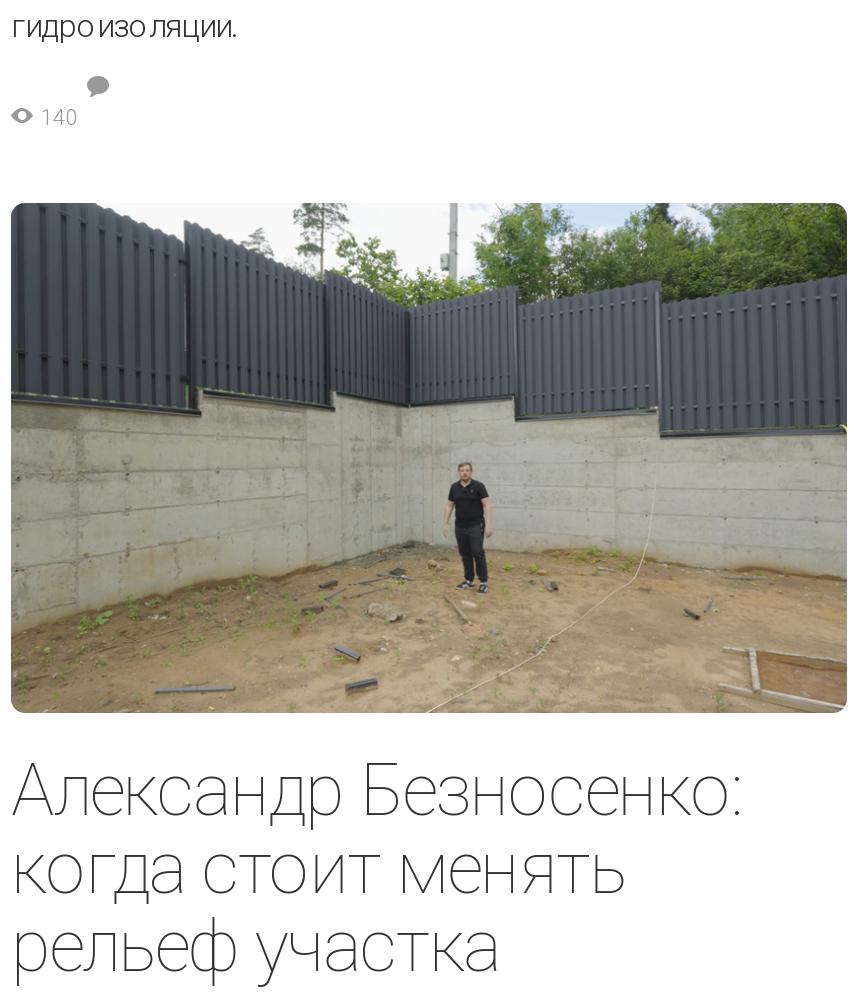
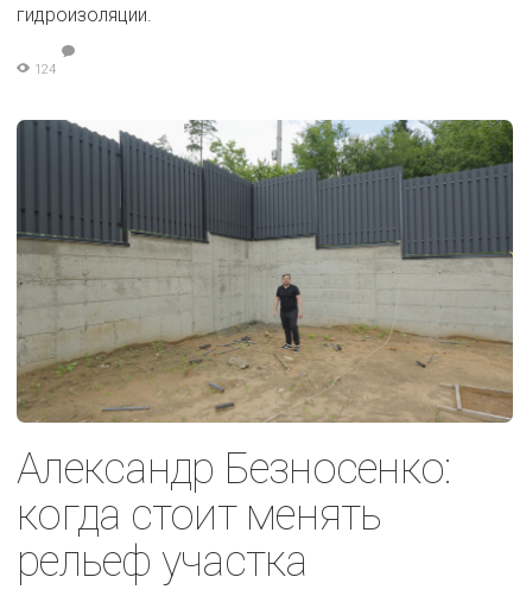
[41,105,77,131] 140 -> [34,62,56,78] 124

